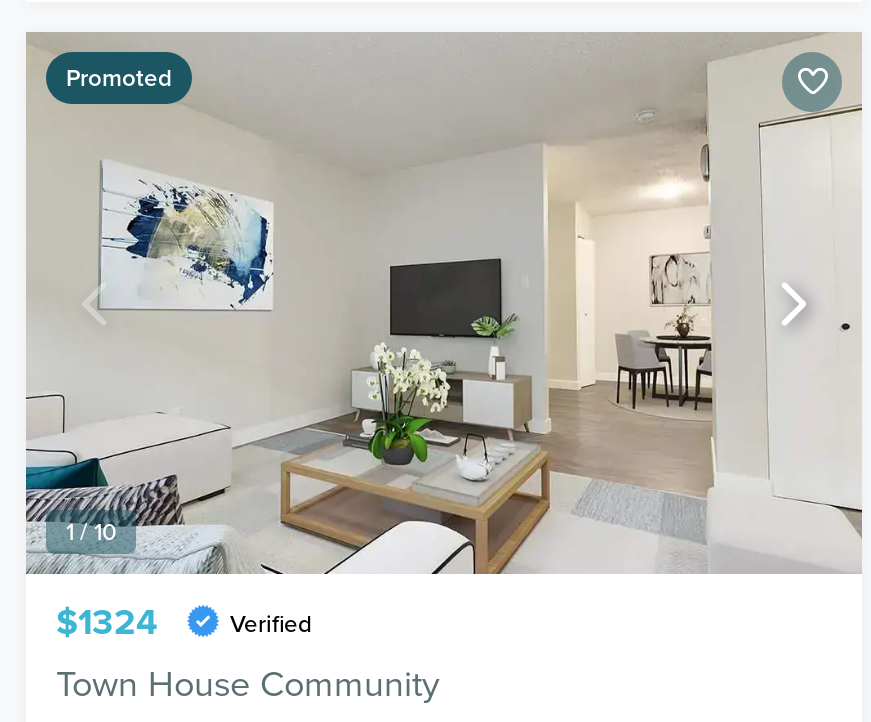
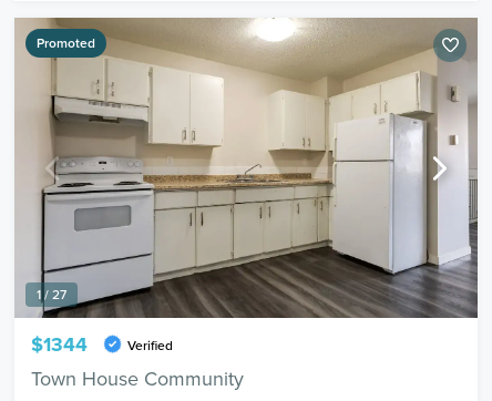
[24,32,862,574] [image] | 1 / 10 -> [14,18,479,319] [image] | 1 / 27
[56,601,158,645] $1324 -> [31,333,88,357] $1344

